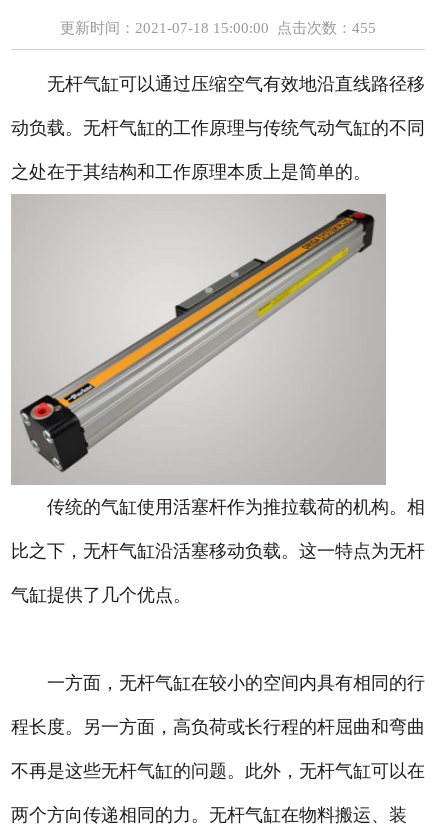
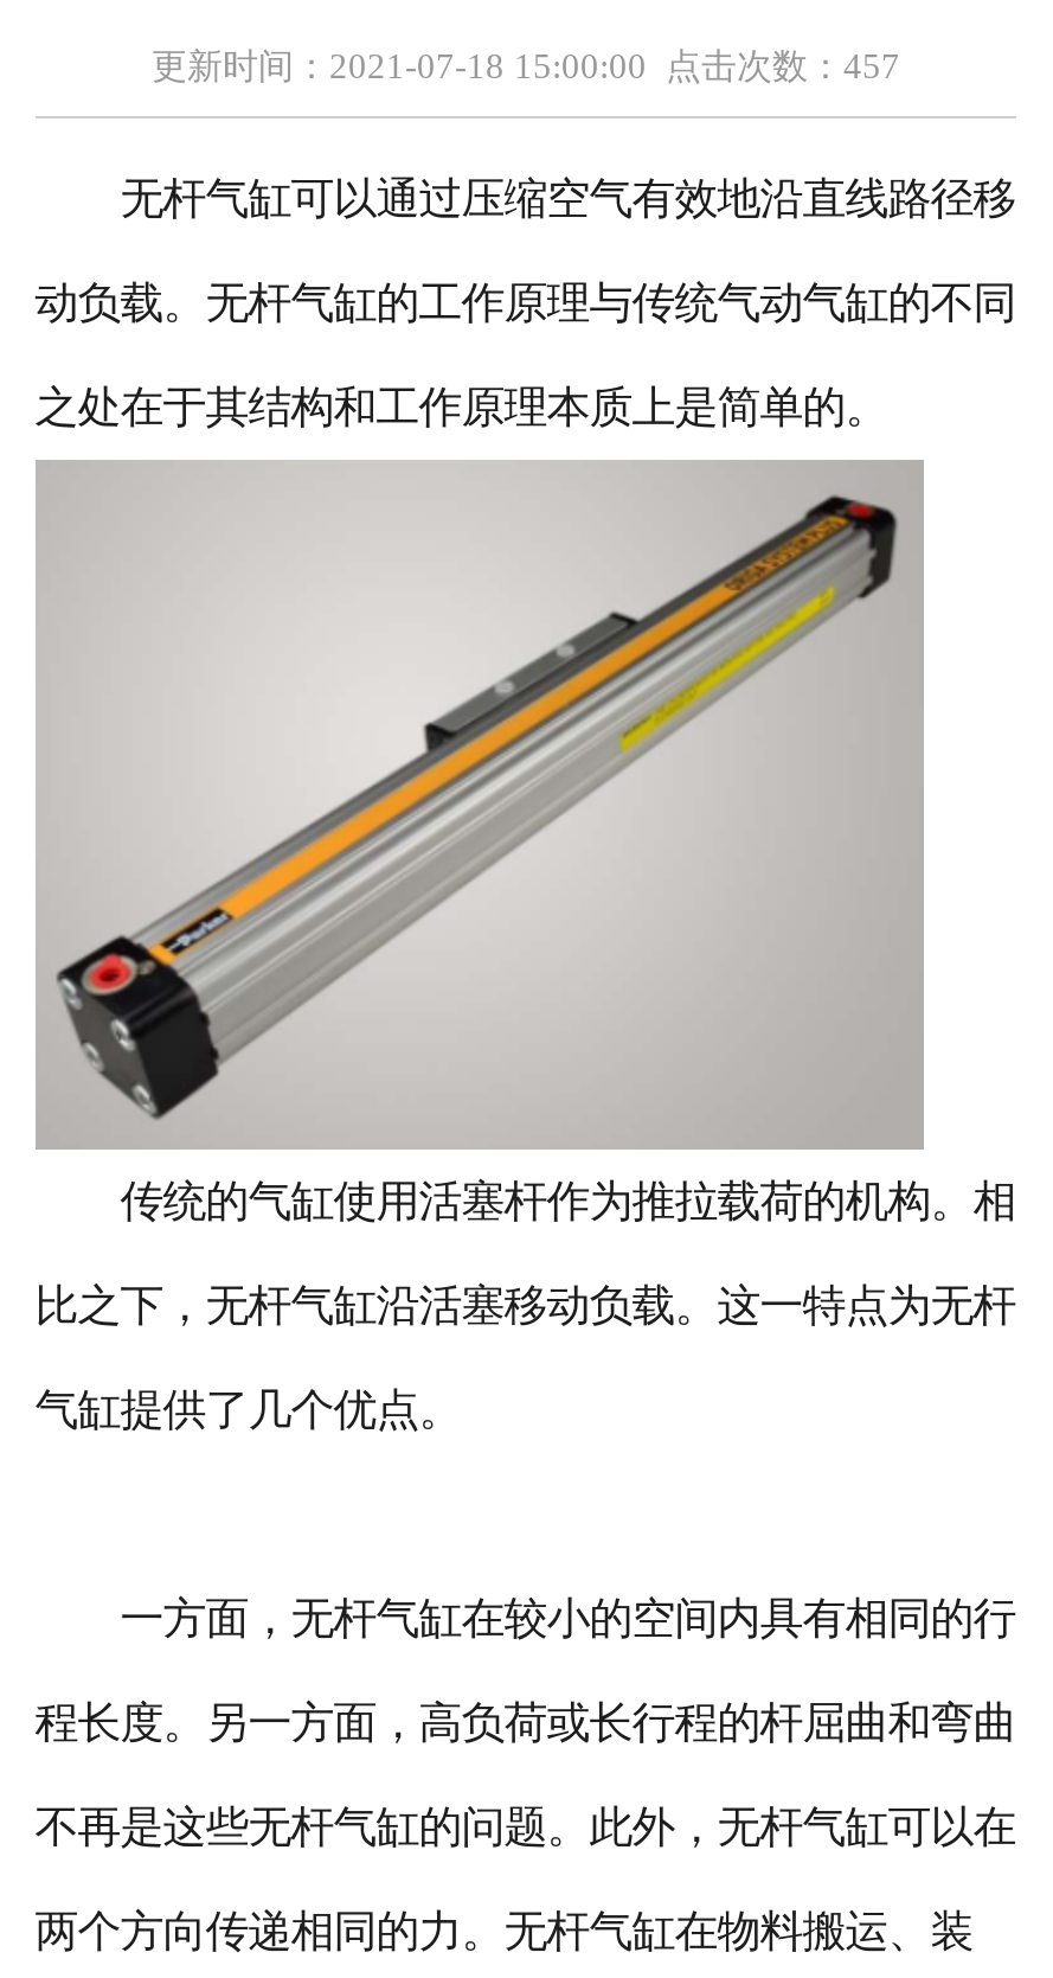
[60,20,376,36] 更新时间：2021-07-18 15:00:00 点击次数：455 -> [152,47,900,85] 更新时间：2021-07-18 15:00:00 点击次数：457

